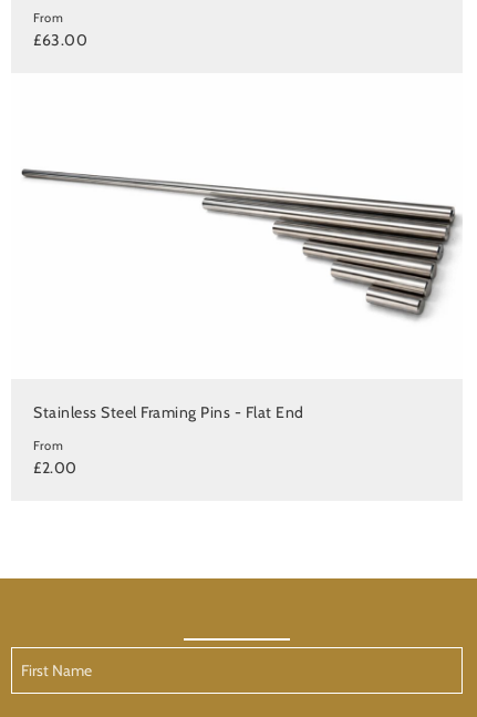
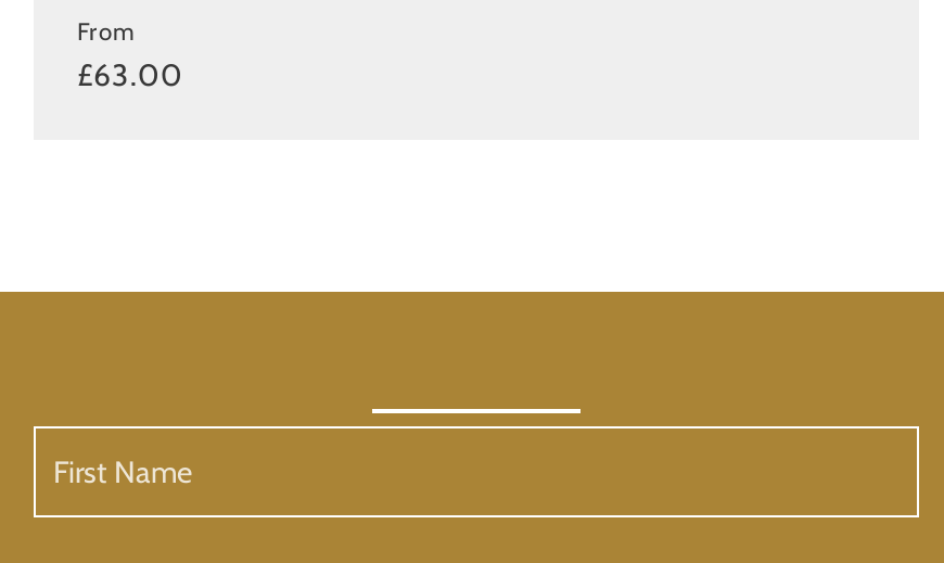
[21,168,460,320] [image] -> none
[33,403,304,478] Stainless Steel Framing Pins - Flat End | From | £2.00 -> none

